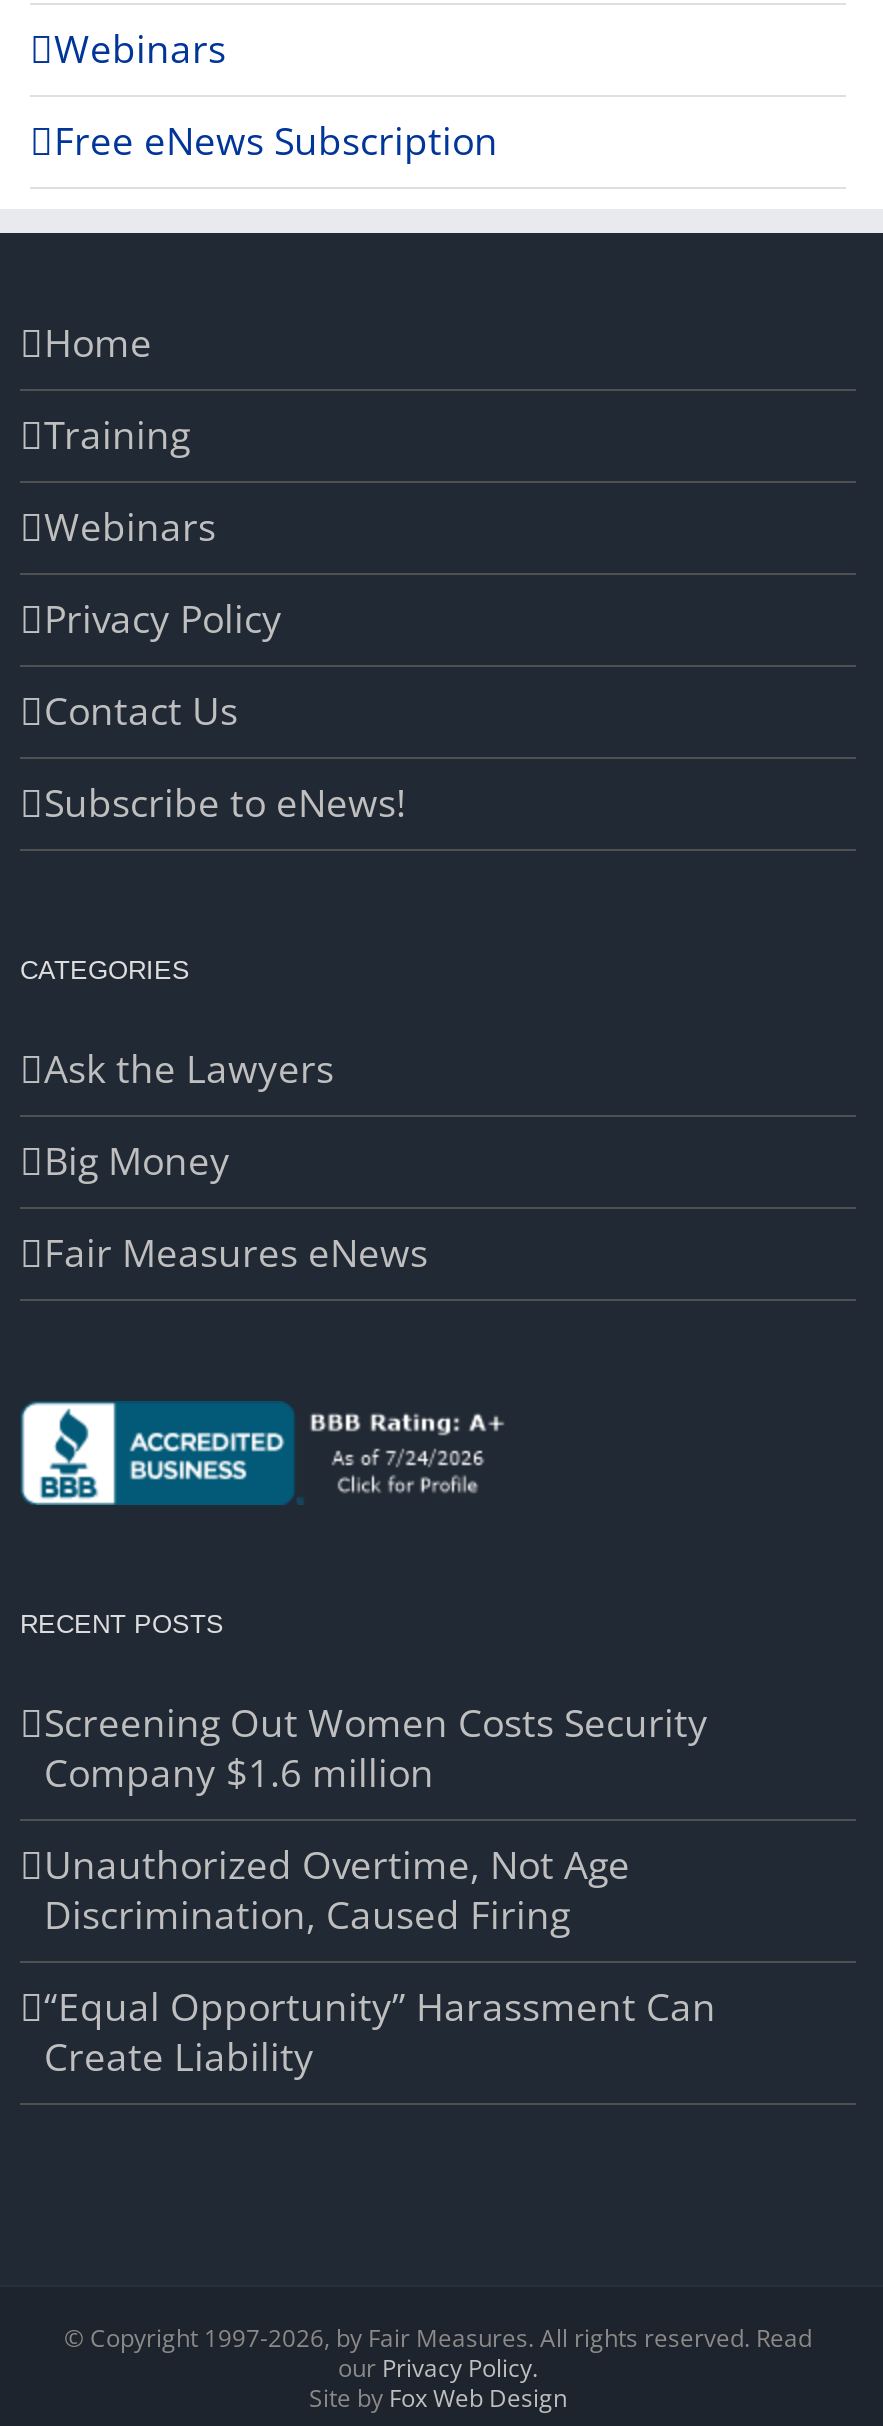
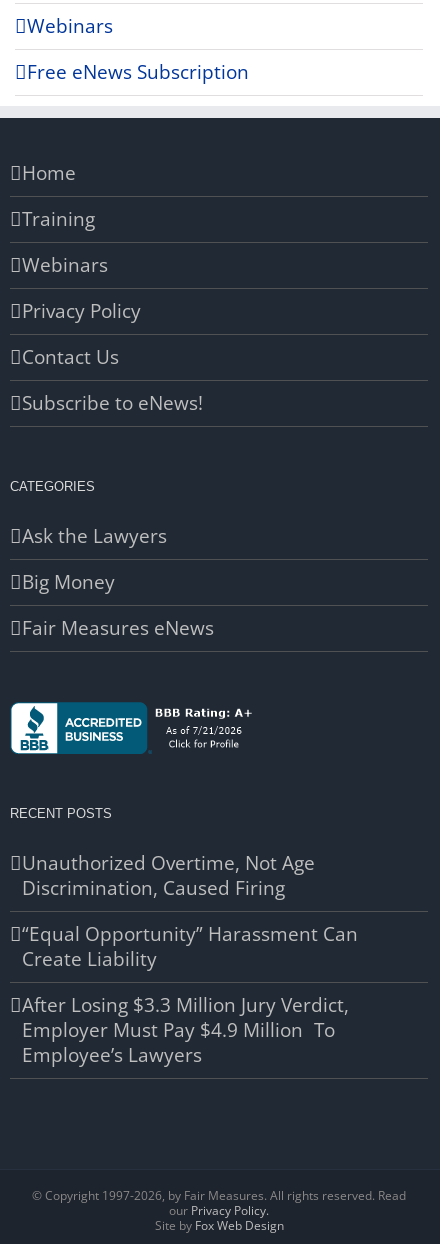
[44,1697,708,1799] Screening Out Women Costs Security | Company $1.6 million -> none
moved [44,1839,716,2083] -> [22,850,358,972]: Unauthorized Overtime, Not Age | Discrimination, Caused Firing | “Equal Opportunity” Harassment Can | Create Liability
none -> [22,992,349,1068] After Losing $3.3 Million Jury Verdict, | Employer Must Pay $4.9 Million To | Employee’s Lawyers

